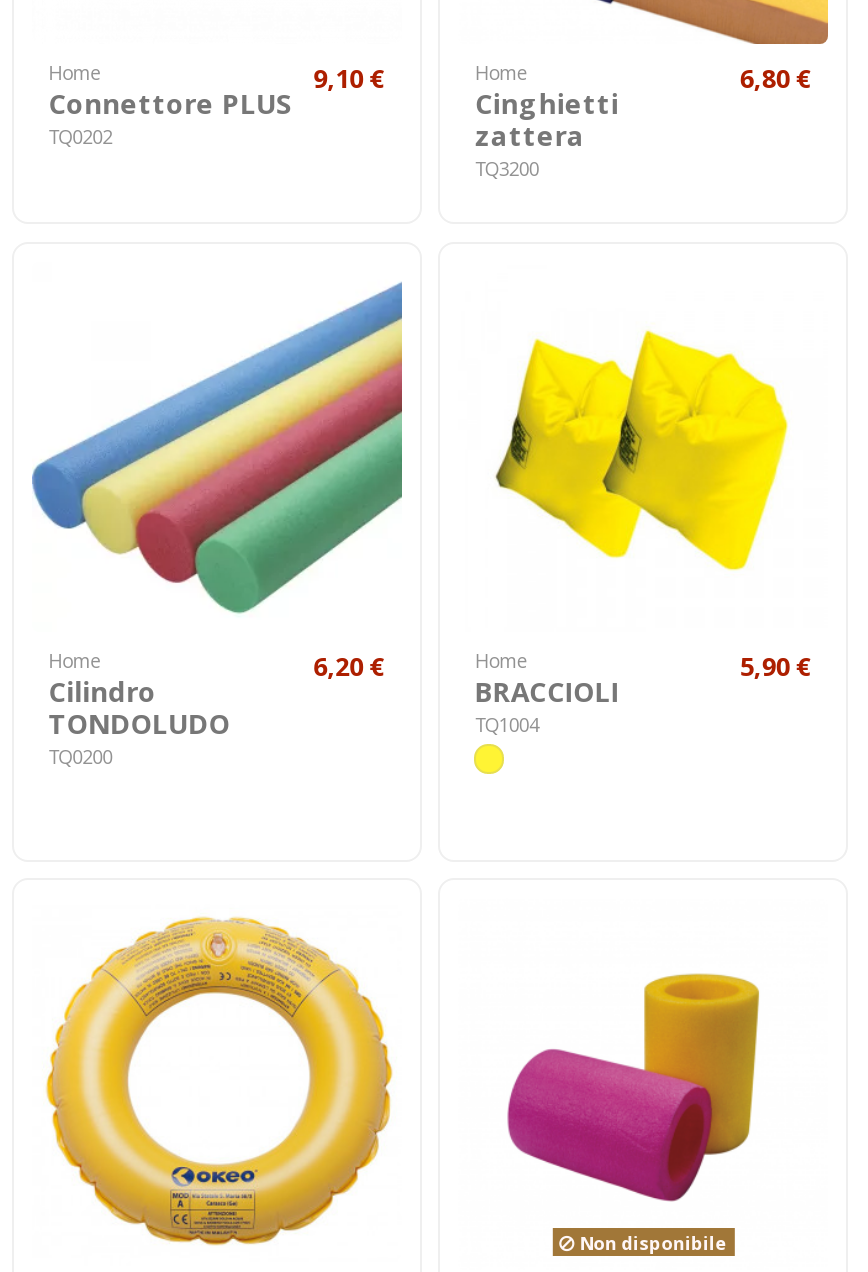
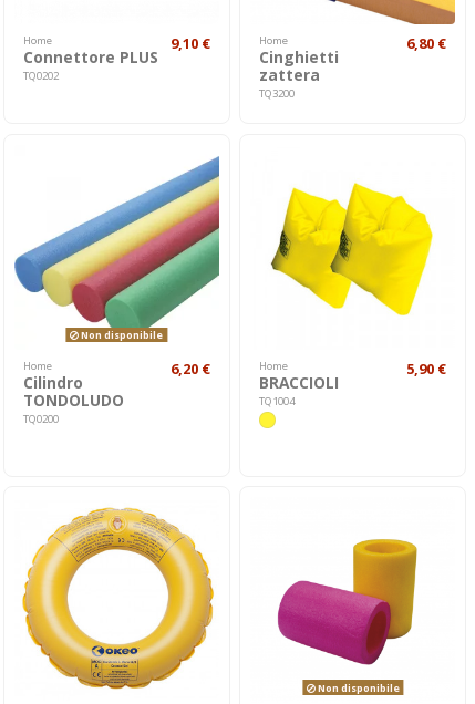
none -> [79,328,163,342] Non disponibile

